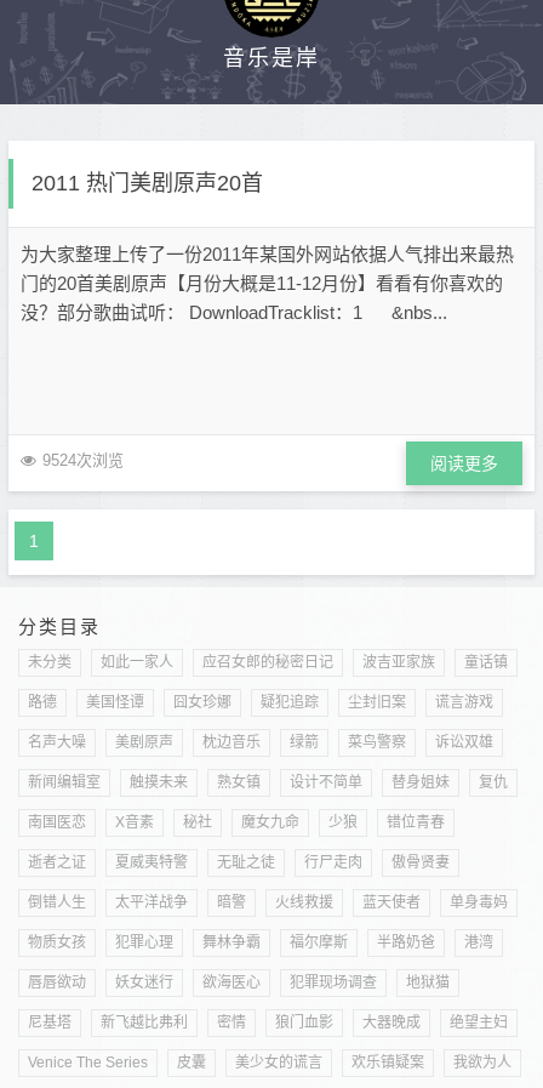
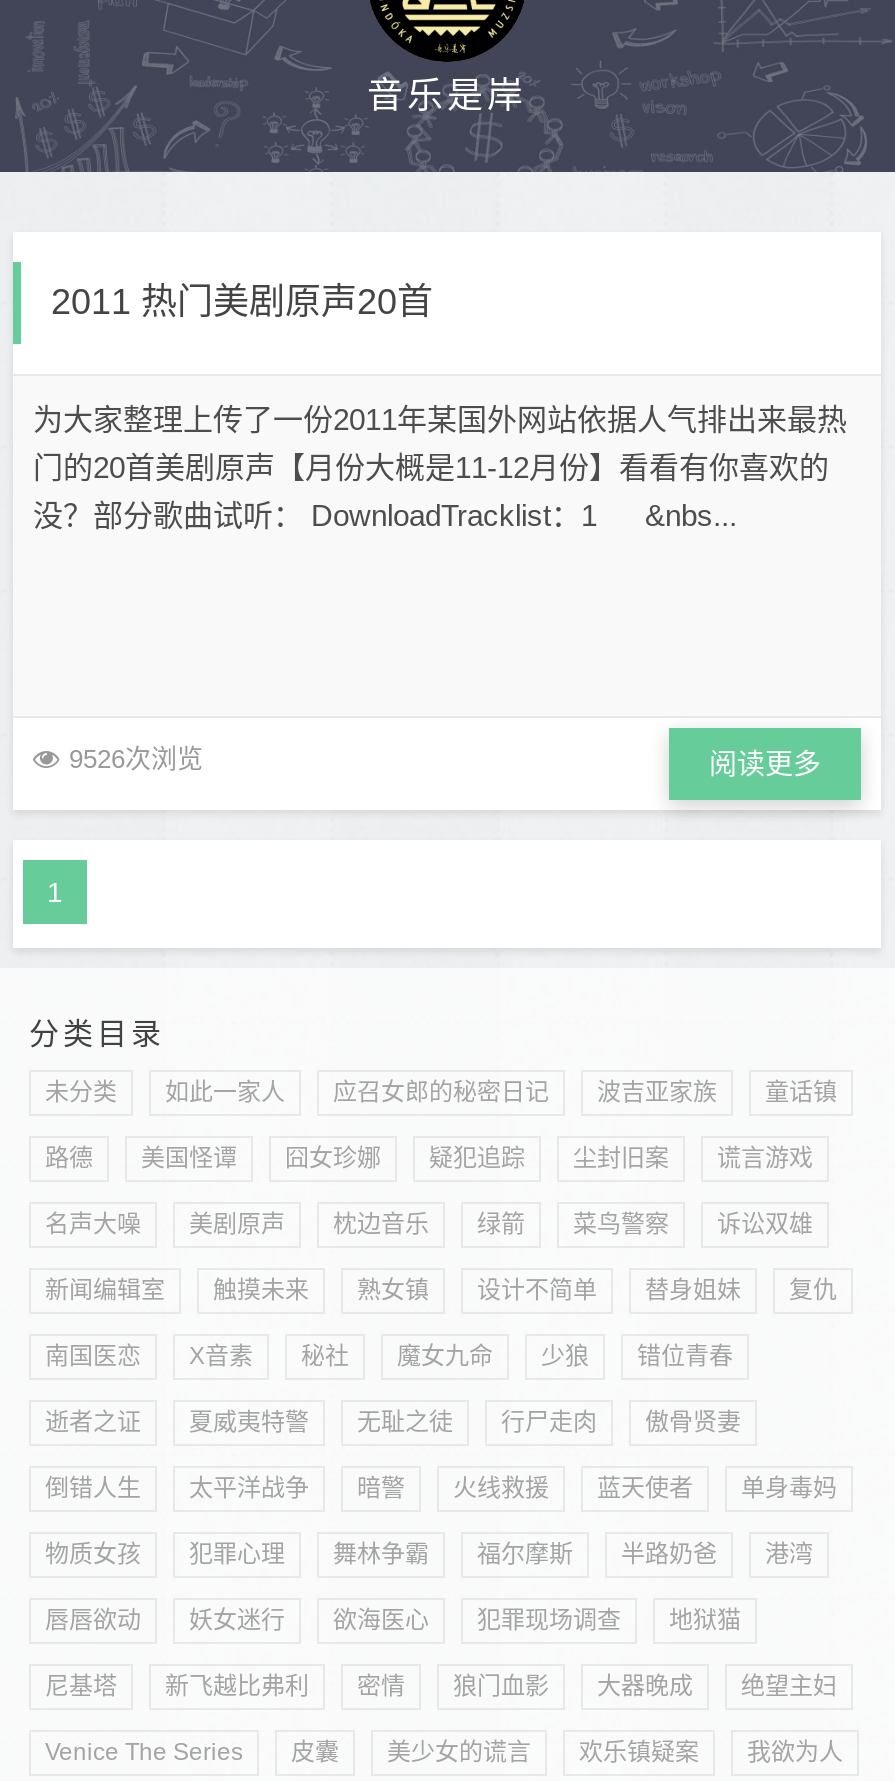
[42,451,124,469] 9524次浏览 -> [69,744,203,774] 9526次浏览

